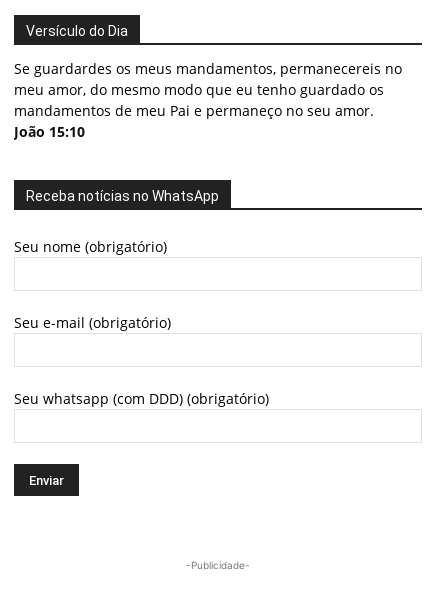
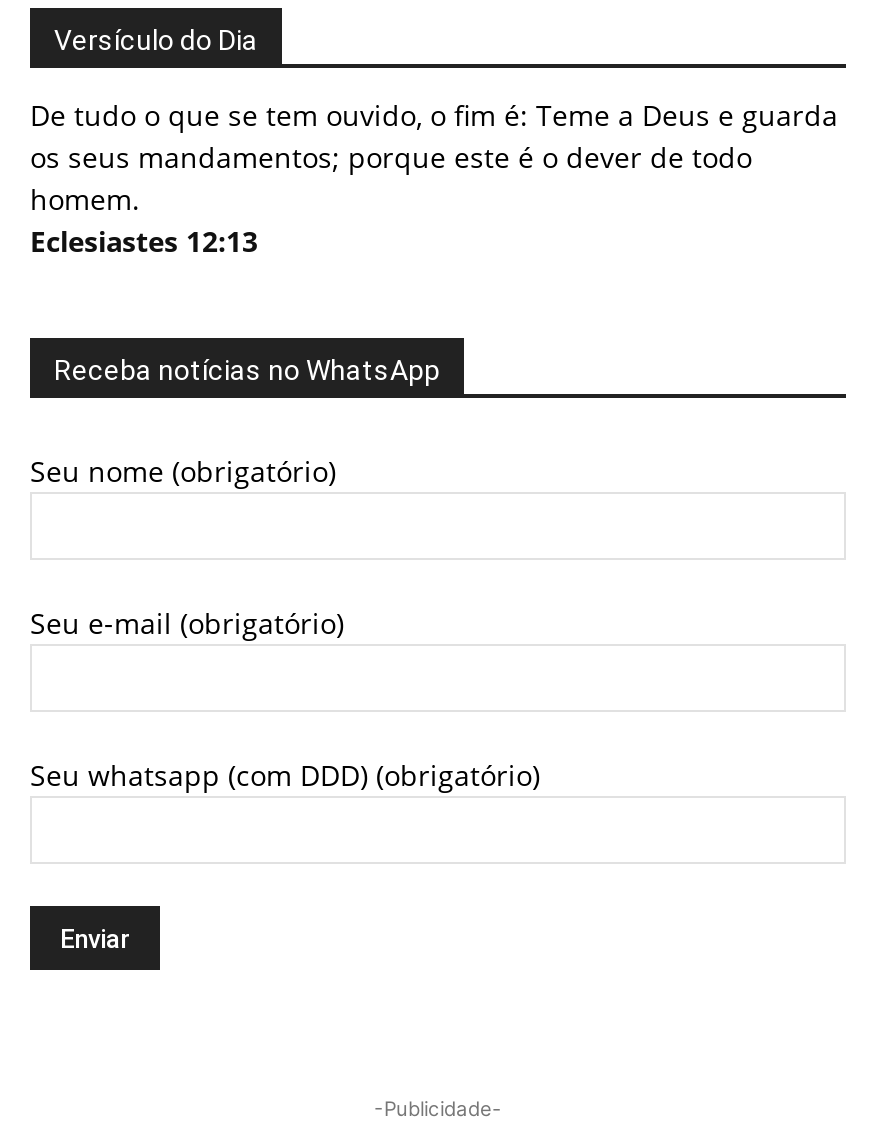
[14,59,402,141] Se guardardes os meus mandamentos, permanecereis no | meu amor, do mesmo modo que eu tenho guardado os | mandamentos de meu Pai e permaneço no seu amor. | João 15:10 -> [30,96,838,260] De tudo o que se tem ouvido, o fim é: Teme a Deus e guarda | os seus mandamentos; porque este é o dever de todo | homem. | Eclesiastes 12:13

